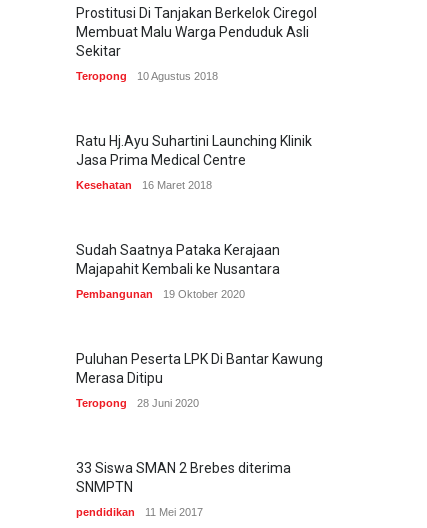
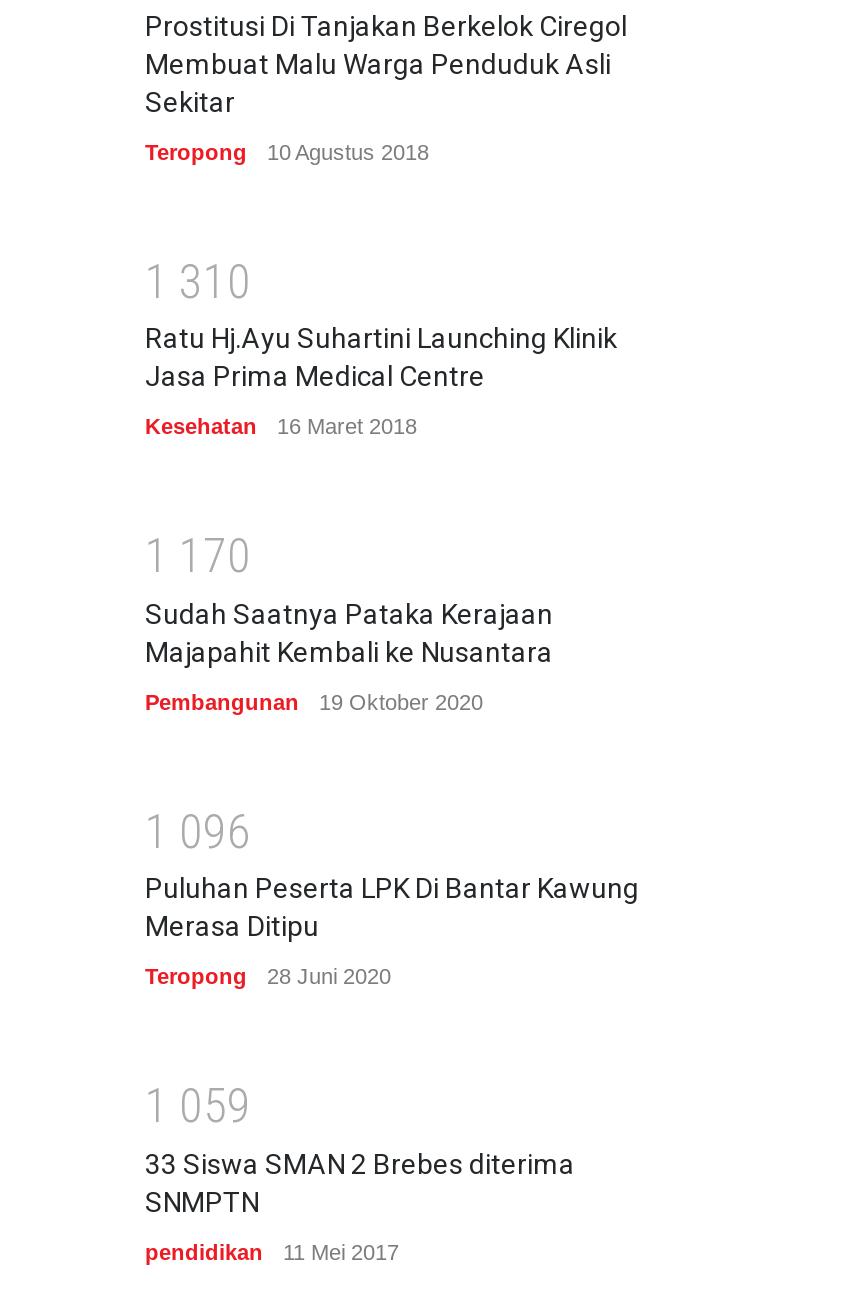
none -> [145,253,251,309] 1 31 0
none -> [145,528,251,584] 1 1 70
none -> [145,803,251,859] 1 096
none -> [145,1078,251,1134] 1 059

